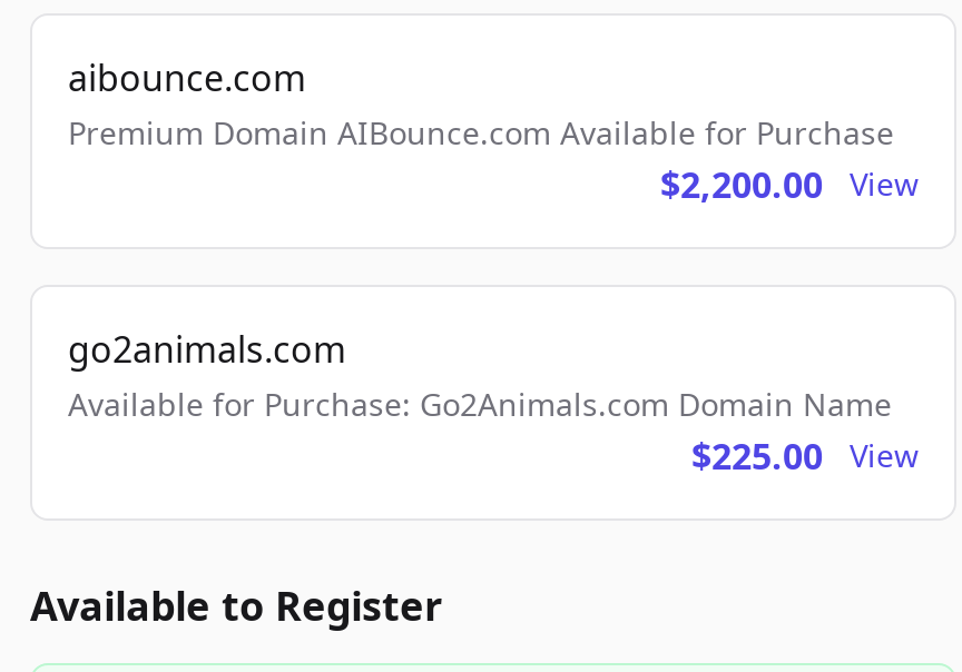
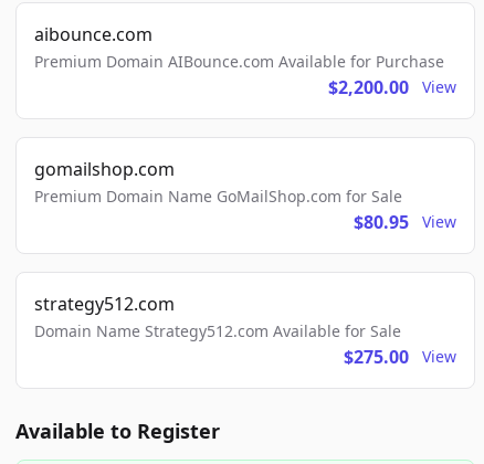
[68,325,892,481] go2animals.com | Available for Purchase: Go2Animals.com Domain Name | $225.00 -> [34,157,456,369] gomailshop.com | Premium Domain Name GoMailShop.com for Sale | $80.95 | View | strategy512.com | Domain Name Strategy512.com Available for Sale | $275.00

